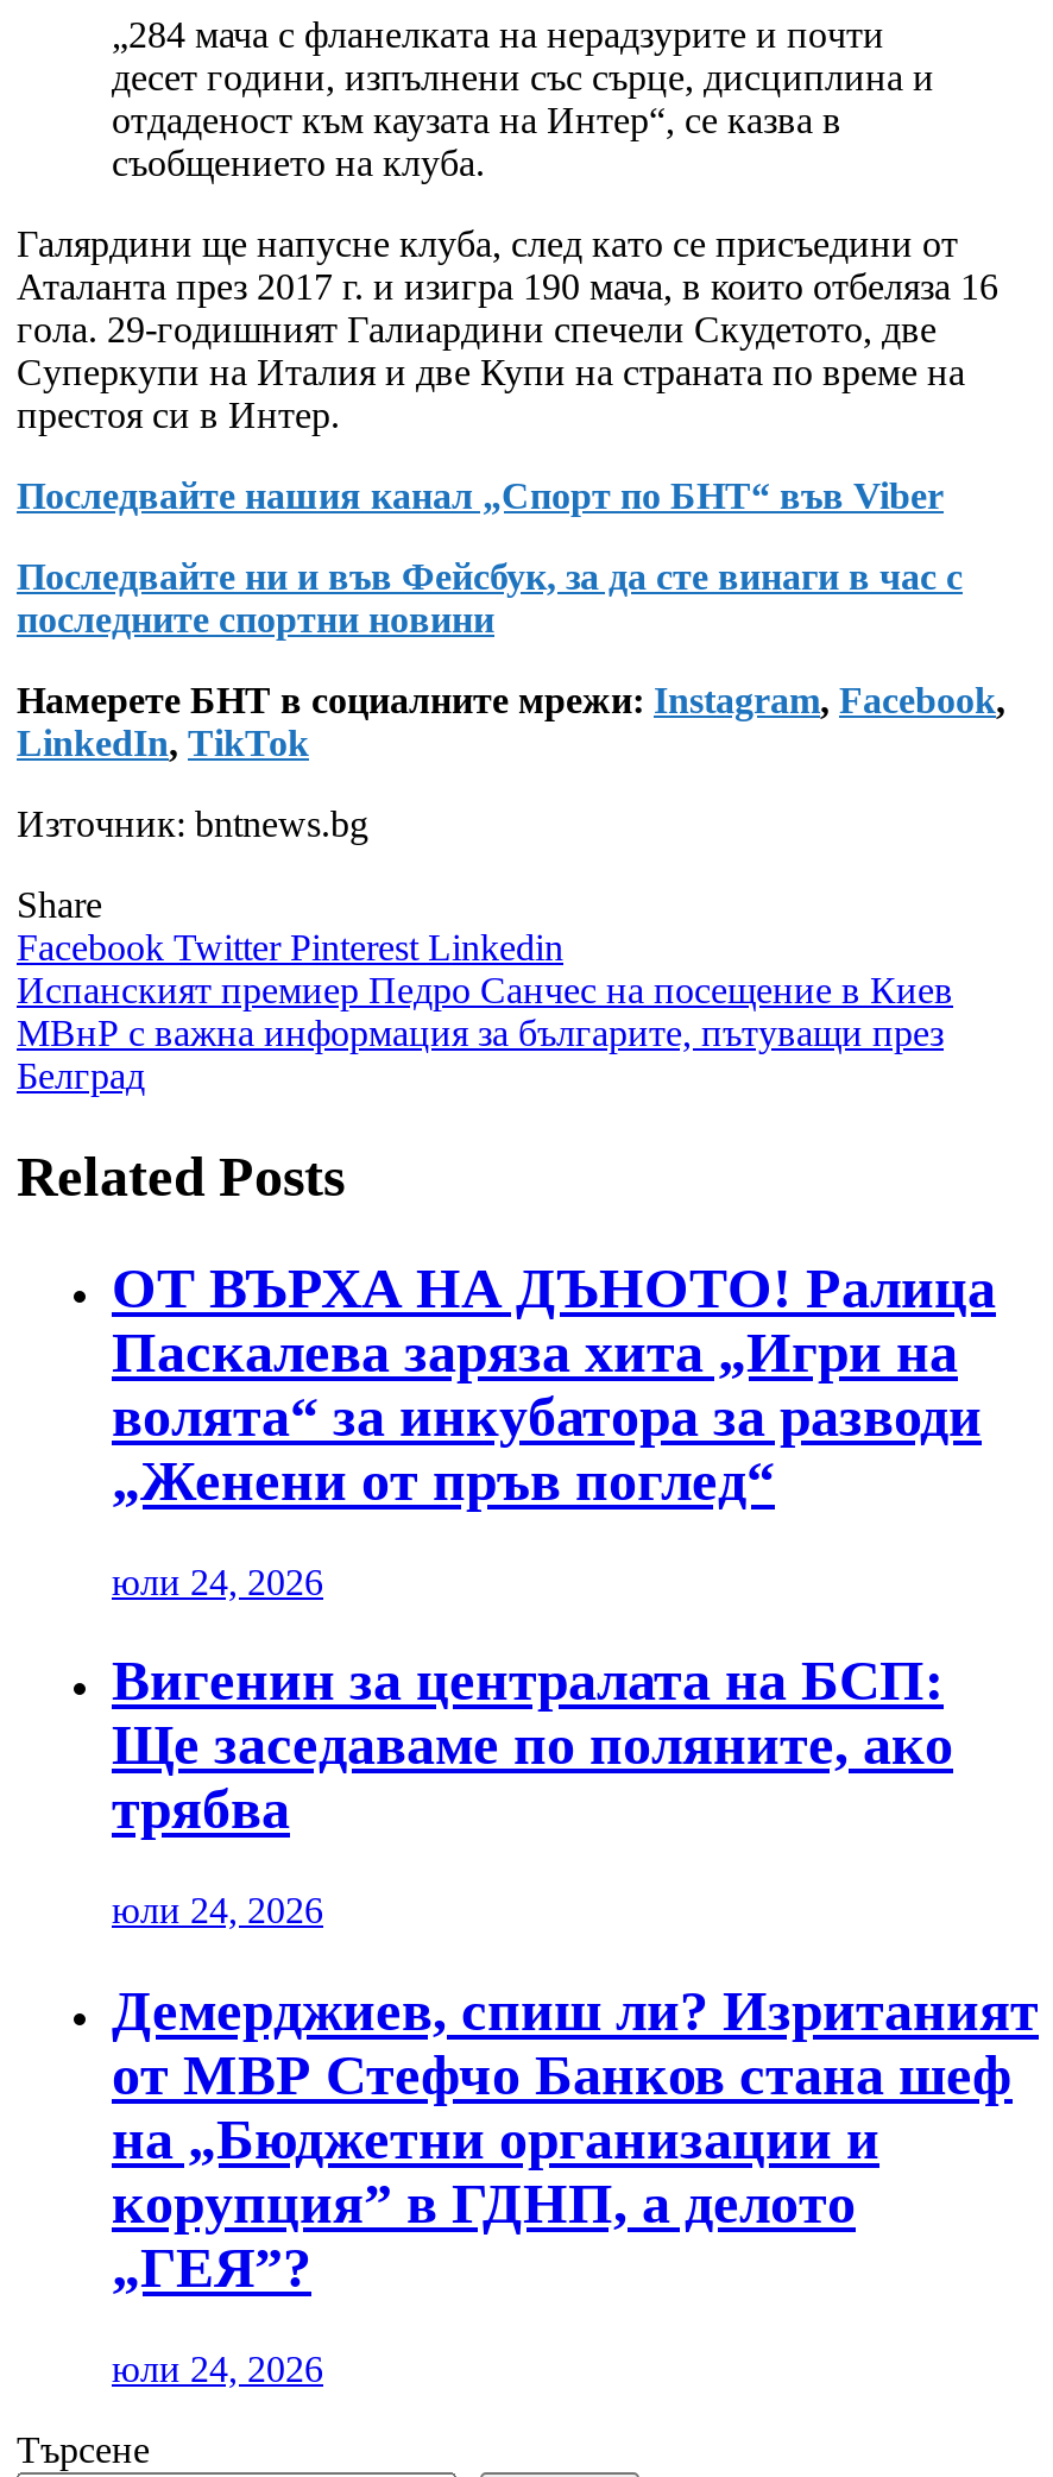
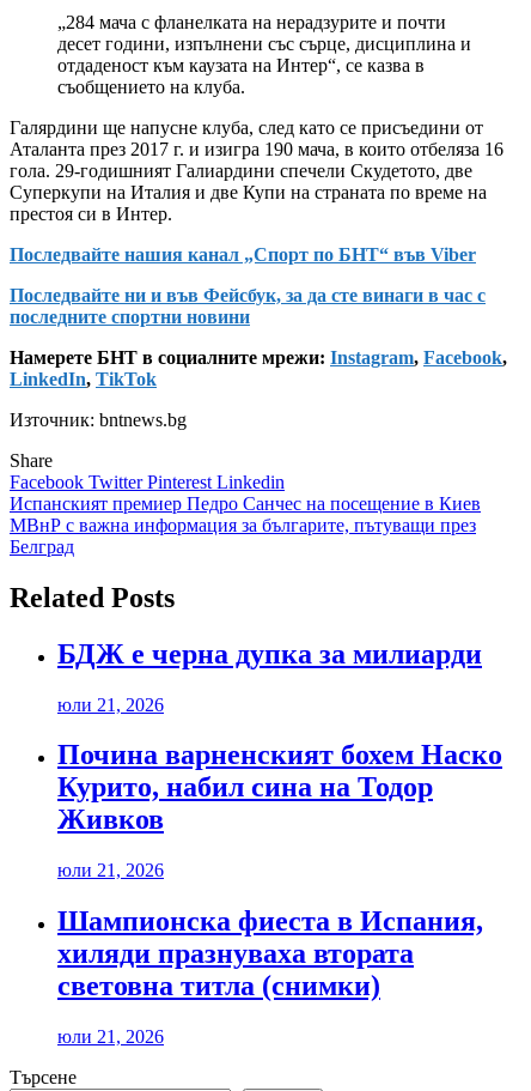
[112,1257,996,1511] ОТ ВЪРХА НА ДЪНОТО! Ралица | Паскалева заряза хита „Игри на | волята“ за инкубатора за разводи | „Женени от пръв поглед“ -> [57,638,482,669] БДЖ е черна дупка за милиарди
[112,1561,323,1601] юли 24, 2026 -> [57,694,164,714] юли 21, 2026
[112,1651,953,1841] Вигенин за централата на БСП: | Ще заседаваме по поляните, ако | трябва -> [57,739,502,835] Почина варненският бохем Наско | Курито, набил сина на Тодор | Живков
[112,1891,323,1931] юли 24, 2026 -> [57,860,164,881] юли 21, 2026
[112,1981,1039,2299] Демерджиев, спиш ли? Изританият | от МВР Стефчо Банков стана шеф | на „Бюджетни организации и | корупция” в ГДНП, а делото | „ГЕЯ”? -> [57,906,483,1001] Шампионска фиеста в Испания, | хиляди празнуваха втората | световна титла (снимки)
[112,2349,323,2390] юли 24, 2026 -> [57,1027,164,1047] юли 21, 2026

